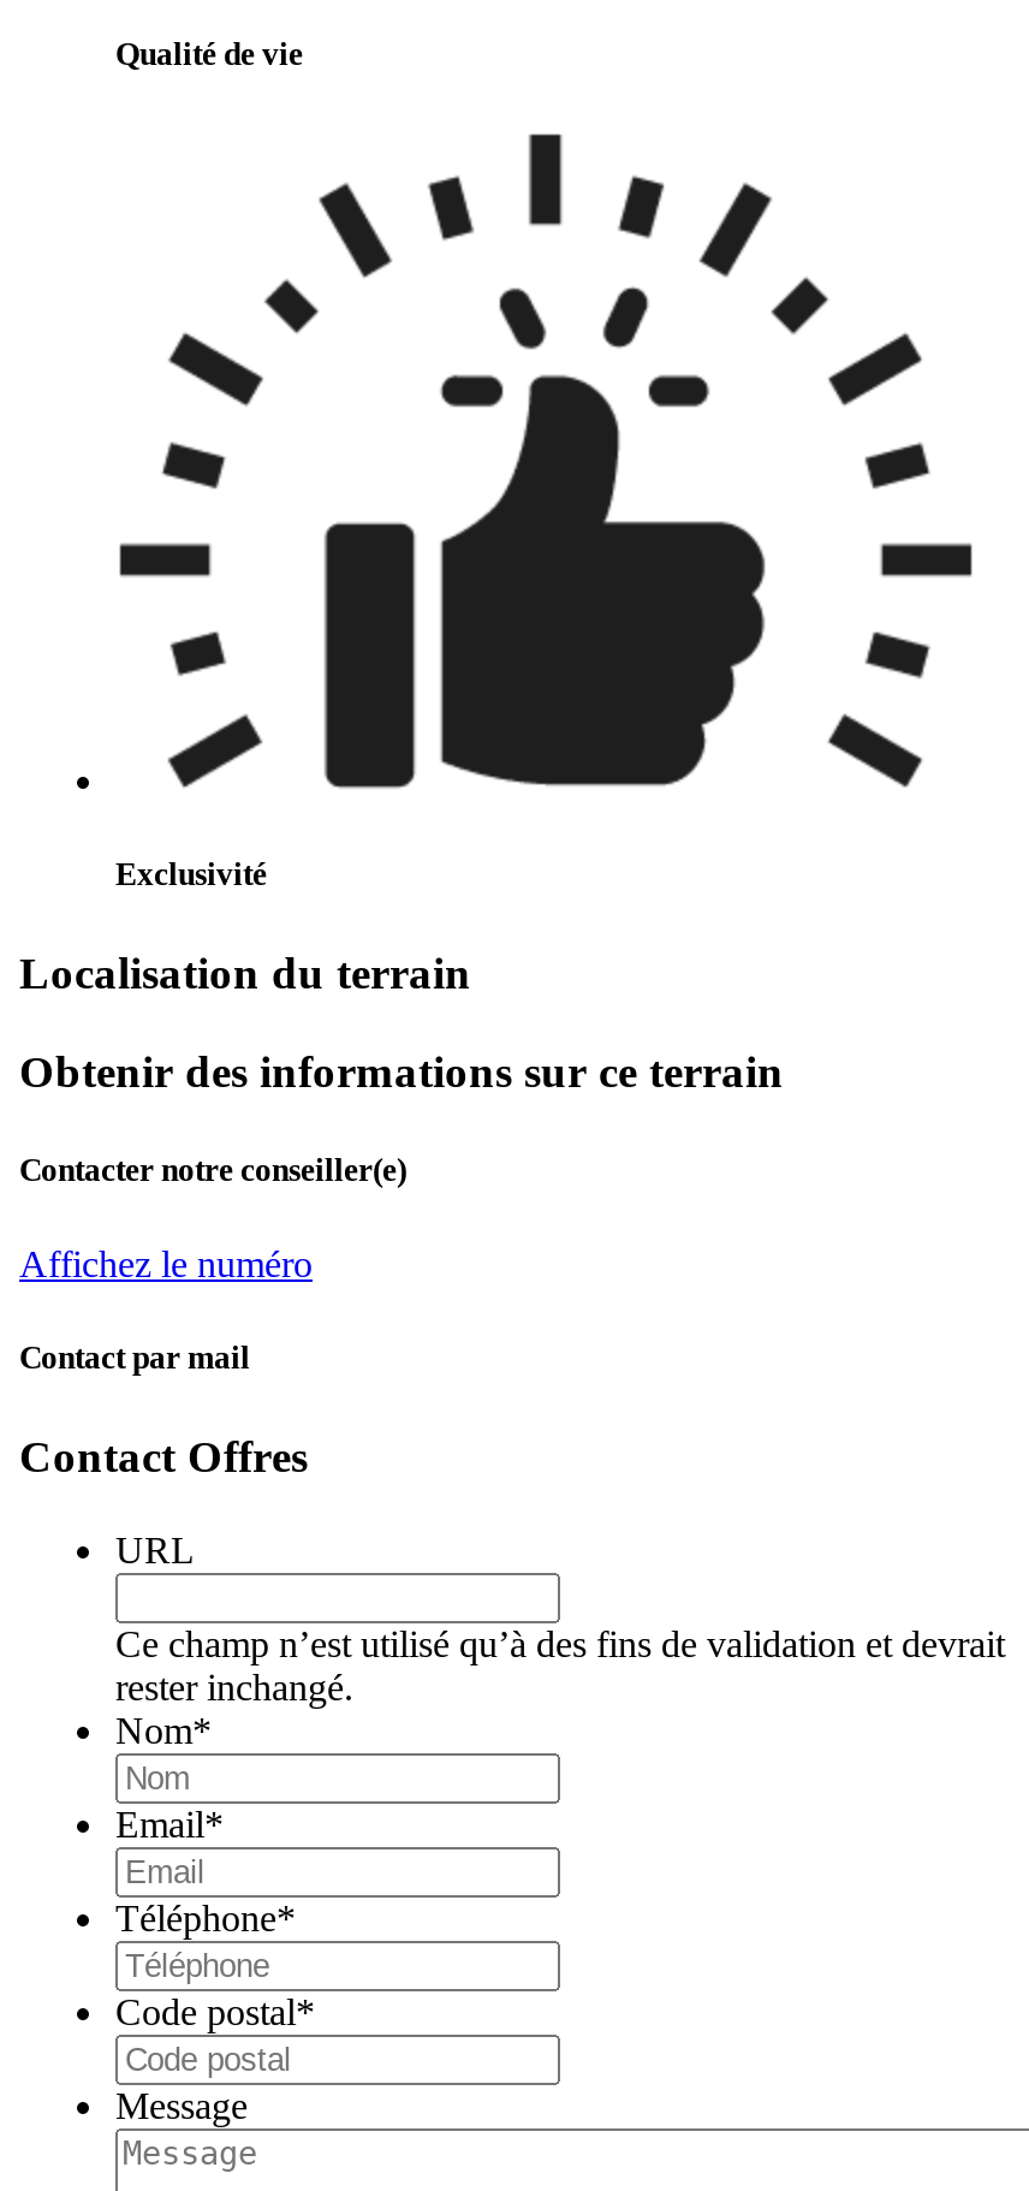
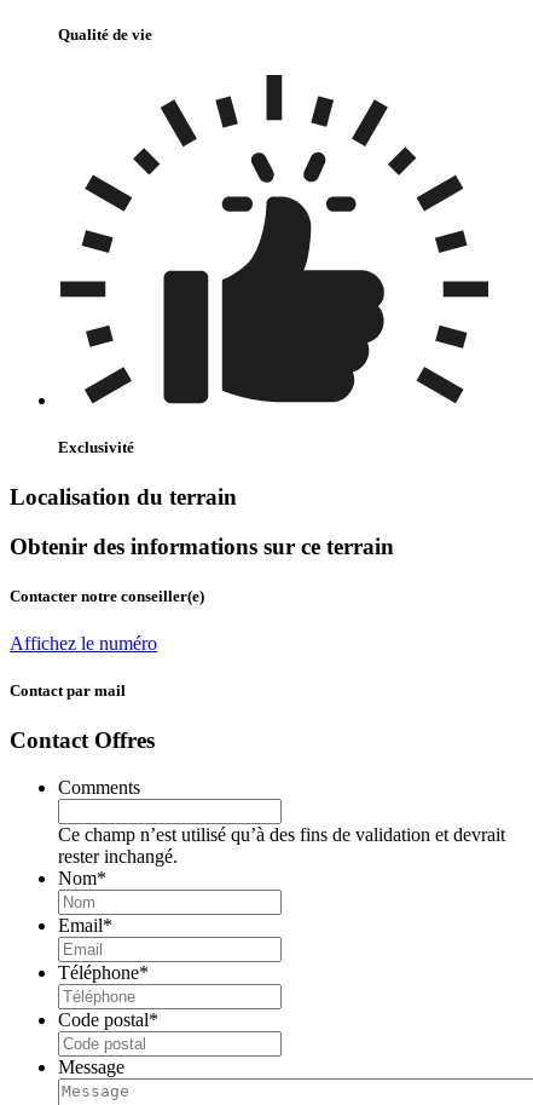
[115,1530,195,1571] URL -> [58,777,140,798] Comments

